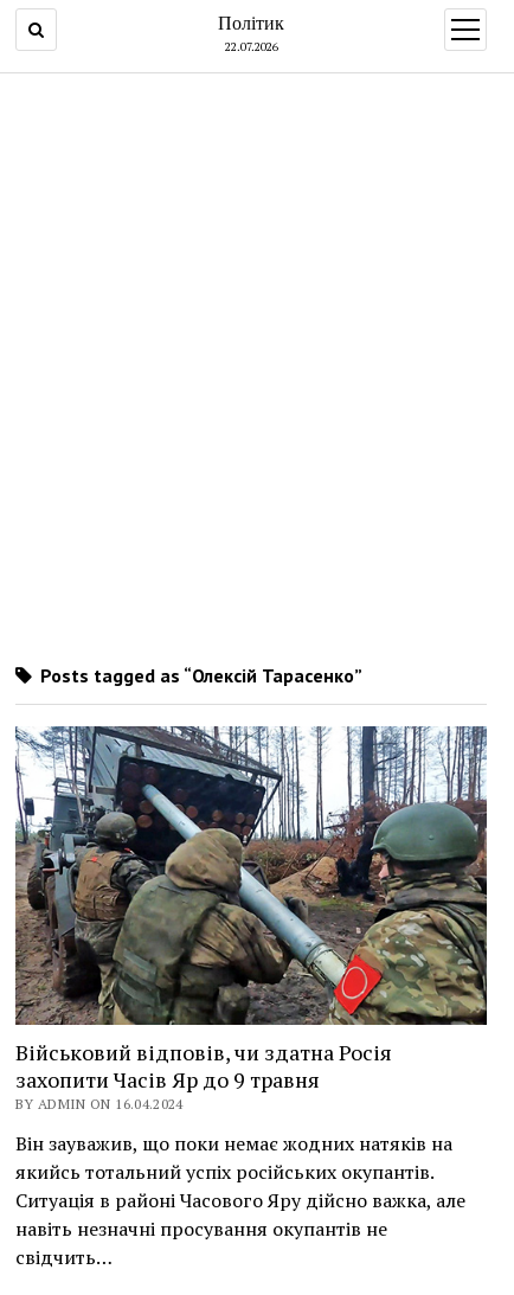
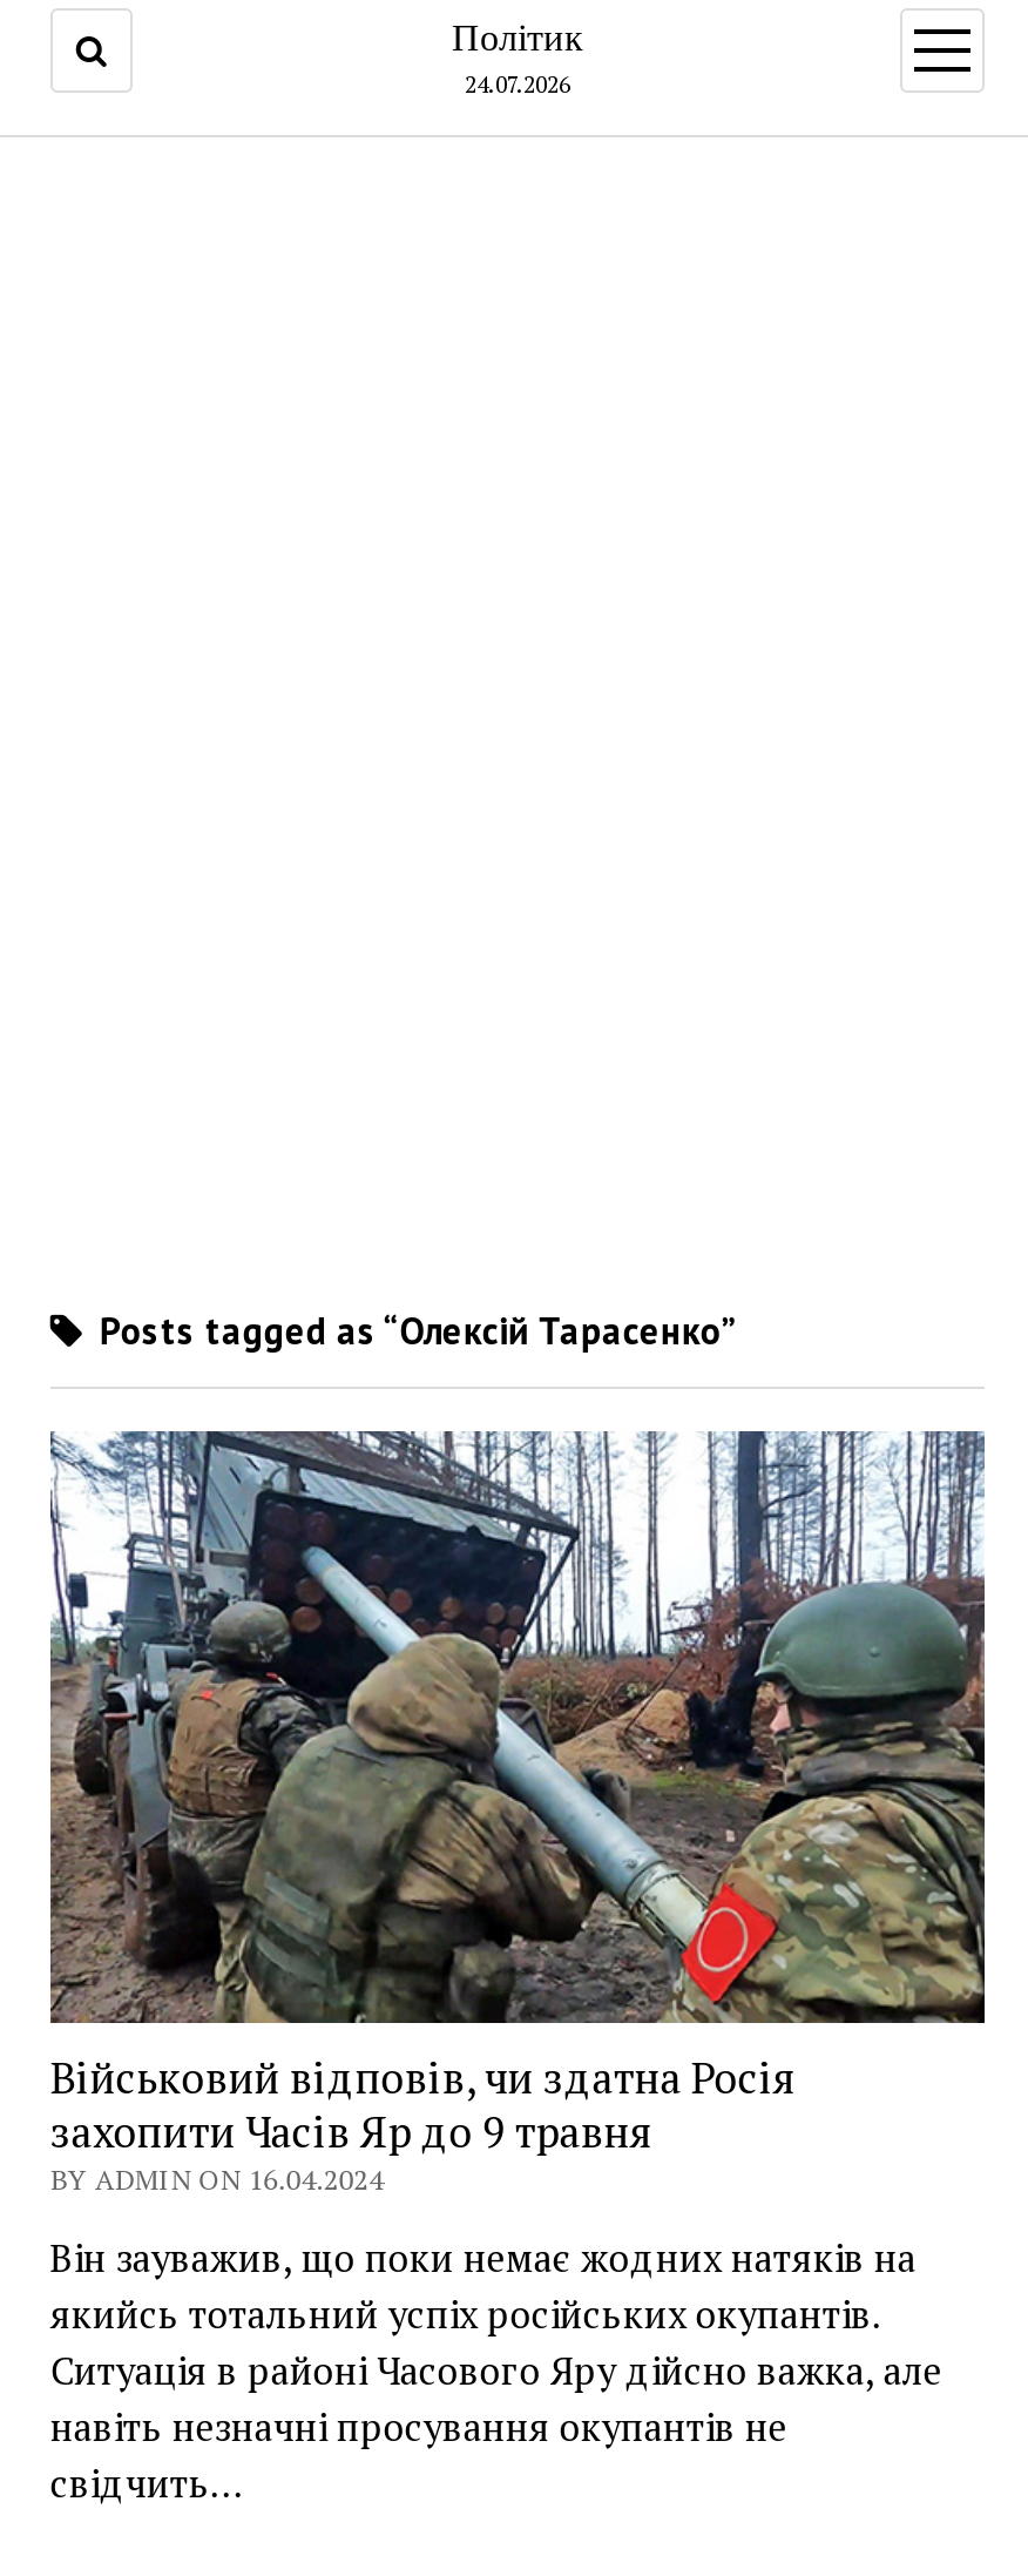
[224,39,278,55] 22.07.2026 -> [465,69,570,100] 24.07.2026

